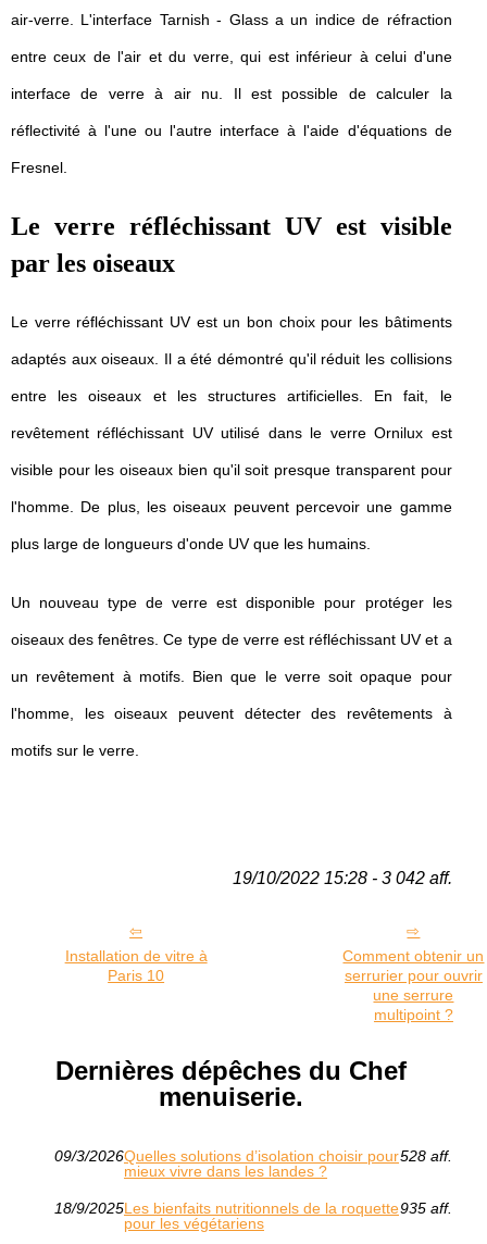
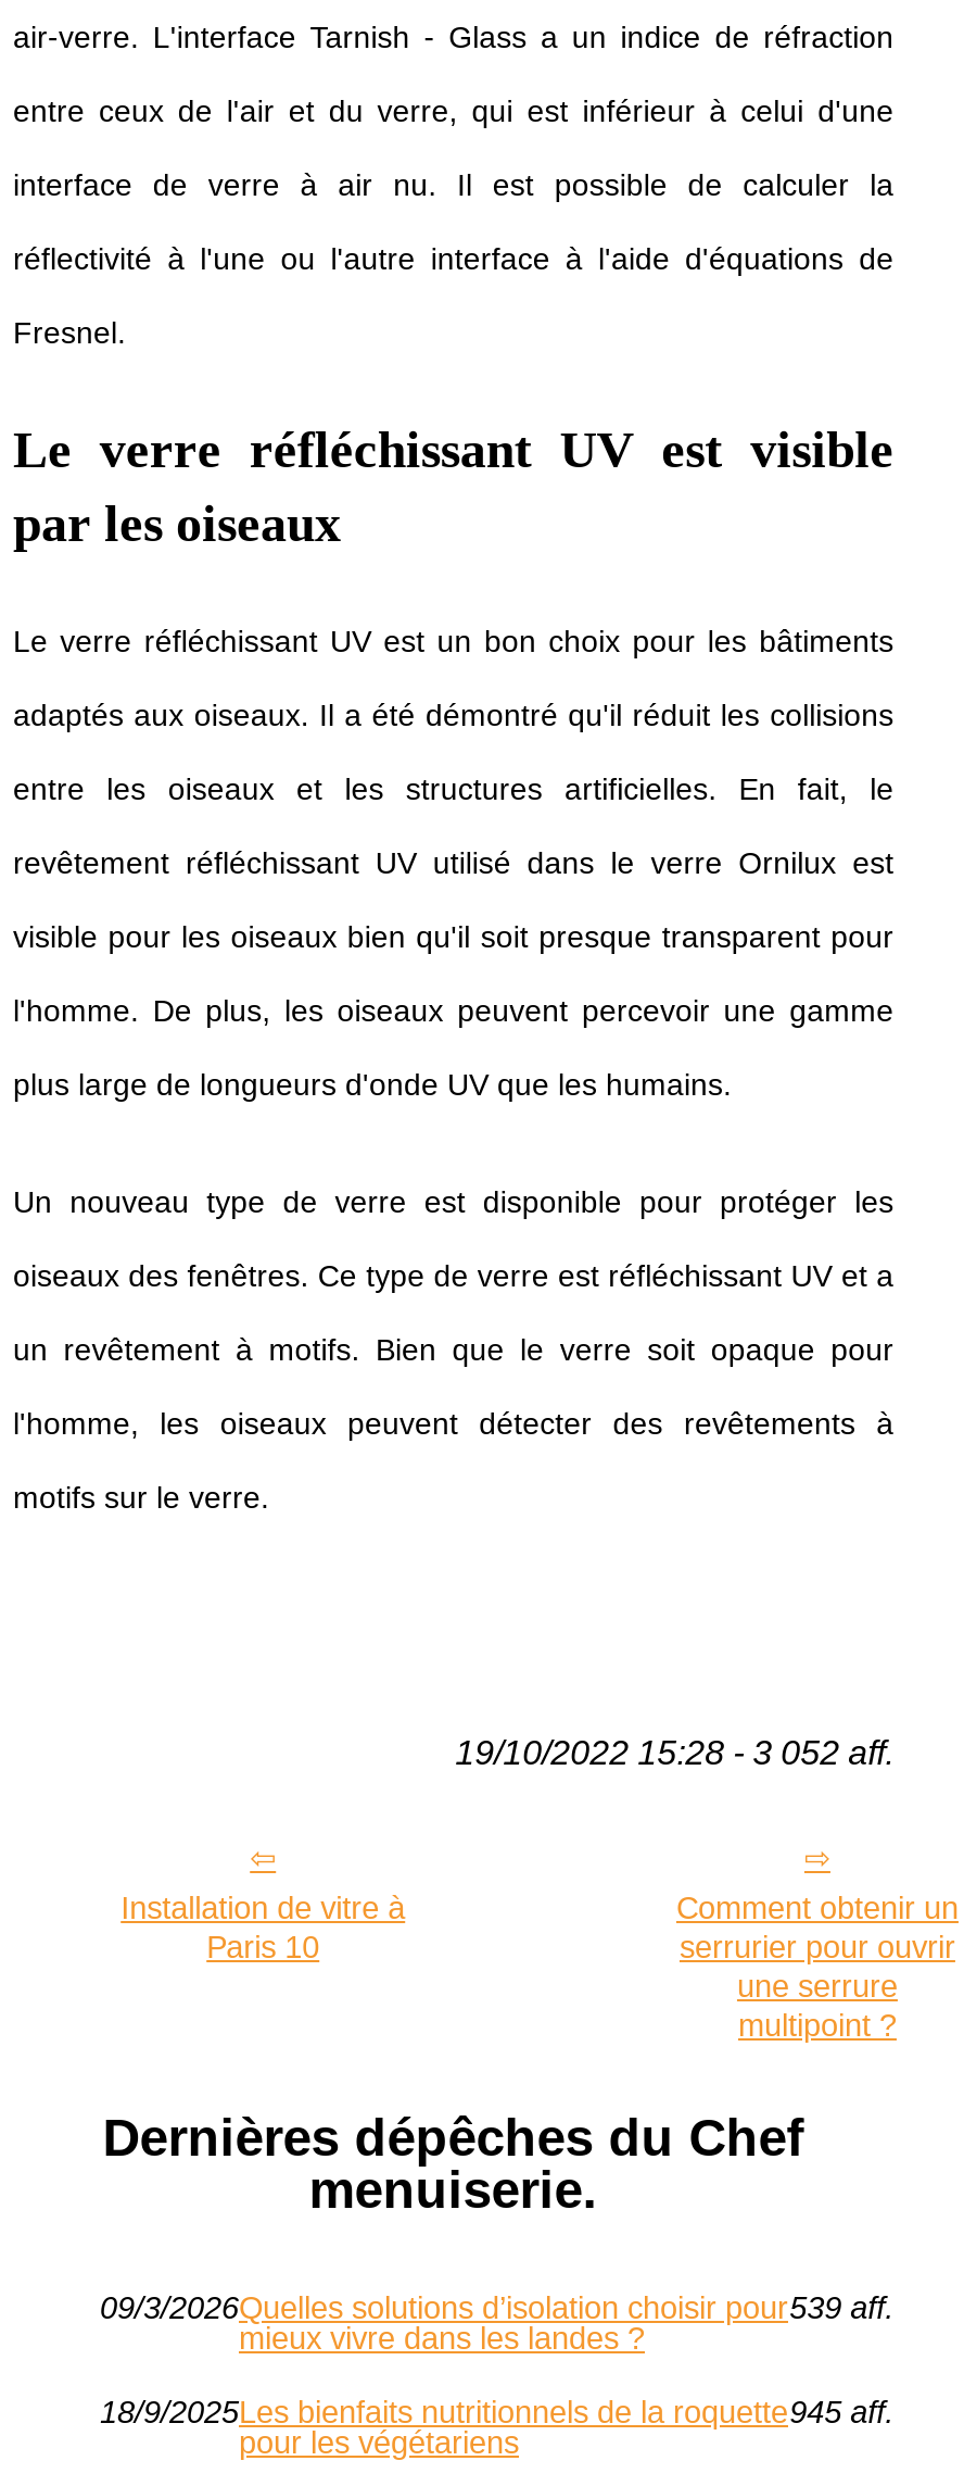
[232,869,452,888] 19/10/2022 15:28 - 3 042 aff. -> [455,1735,894,1772] 19/10/2022 15:28 - 3 052 aff.
[54,1147,452,1164] 09/3/2026 Quelles solutions d’isolation choisir pour 528 aff. -> [100,2290,894,2325] 09/3/2026 Quelles solutions d’isolation choisir pour 539 aff.
[54,1199,452,1217] 18/9/2025 Les bienfaits nutritionnels de la roquette 935 aff. -> [100,2394,894,2429] 18/9/2025 Les bienfaits nutritionnels de la roquette 945 aff.

